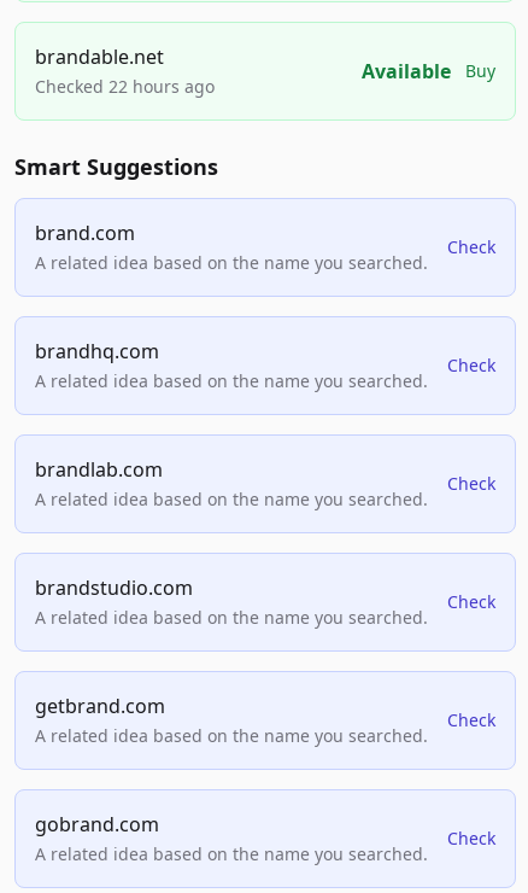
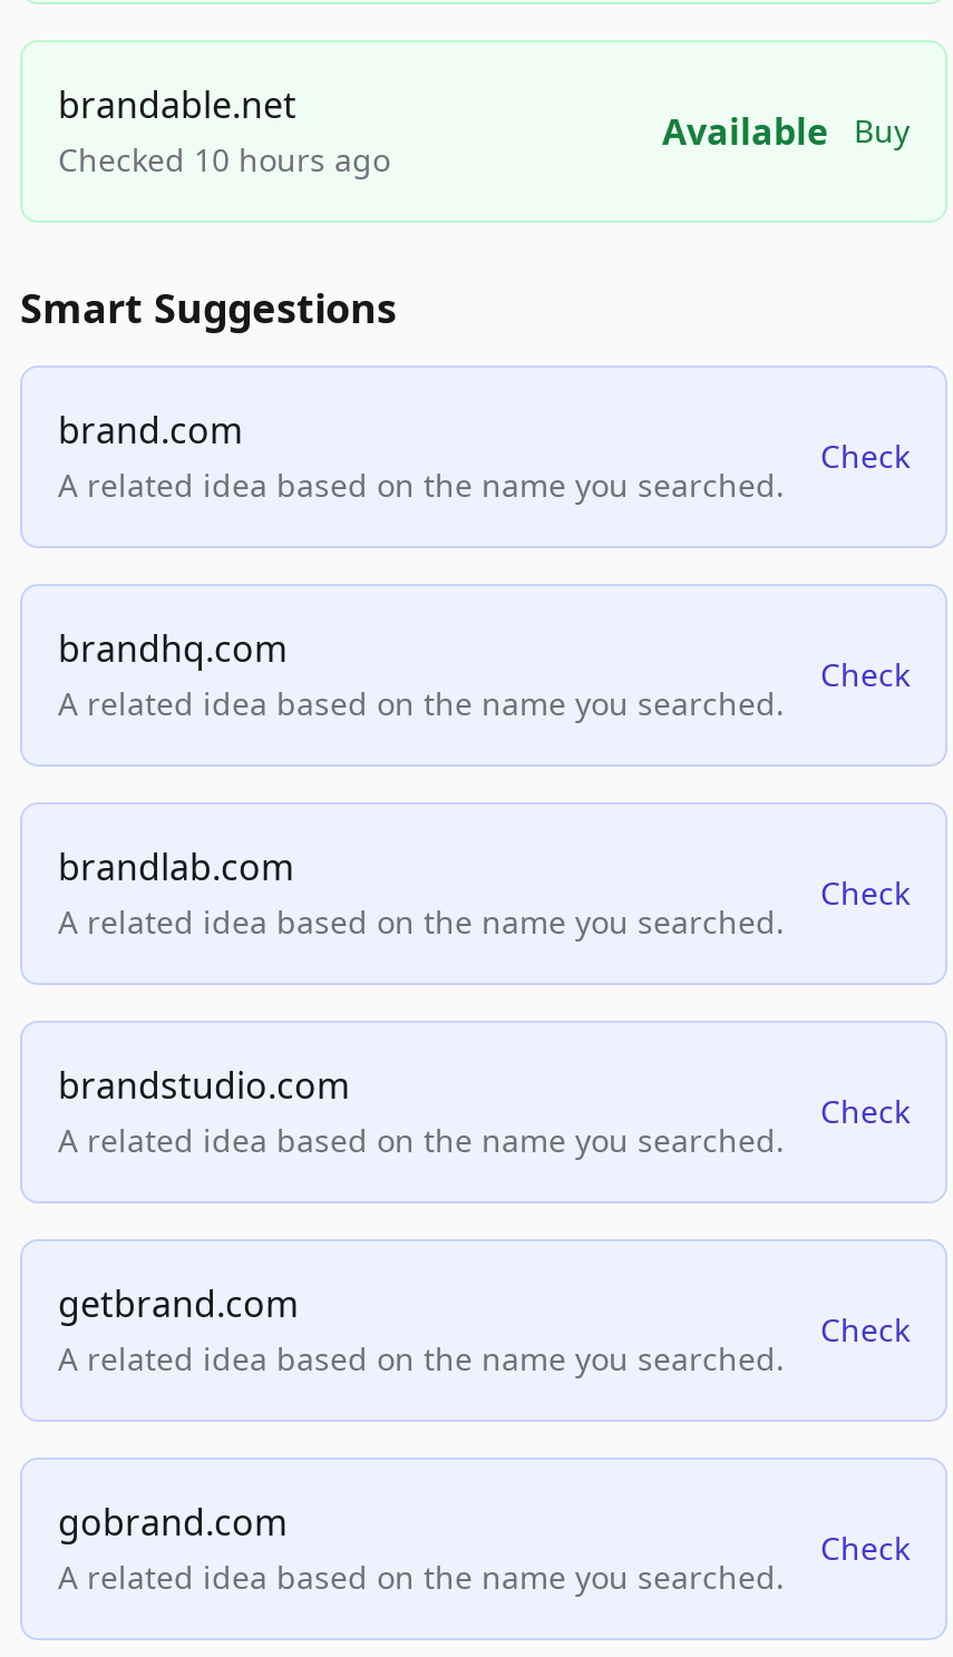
[35,75,215,98] Checked 22 hours ago -> [58,139,390,181] Checked 10 hours ago

